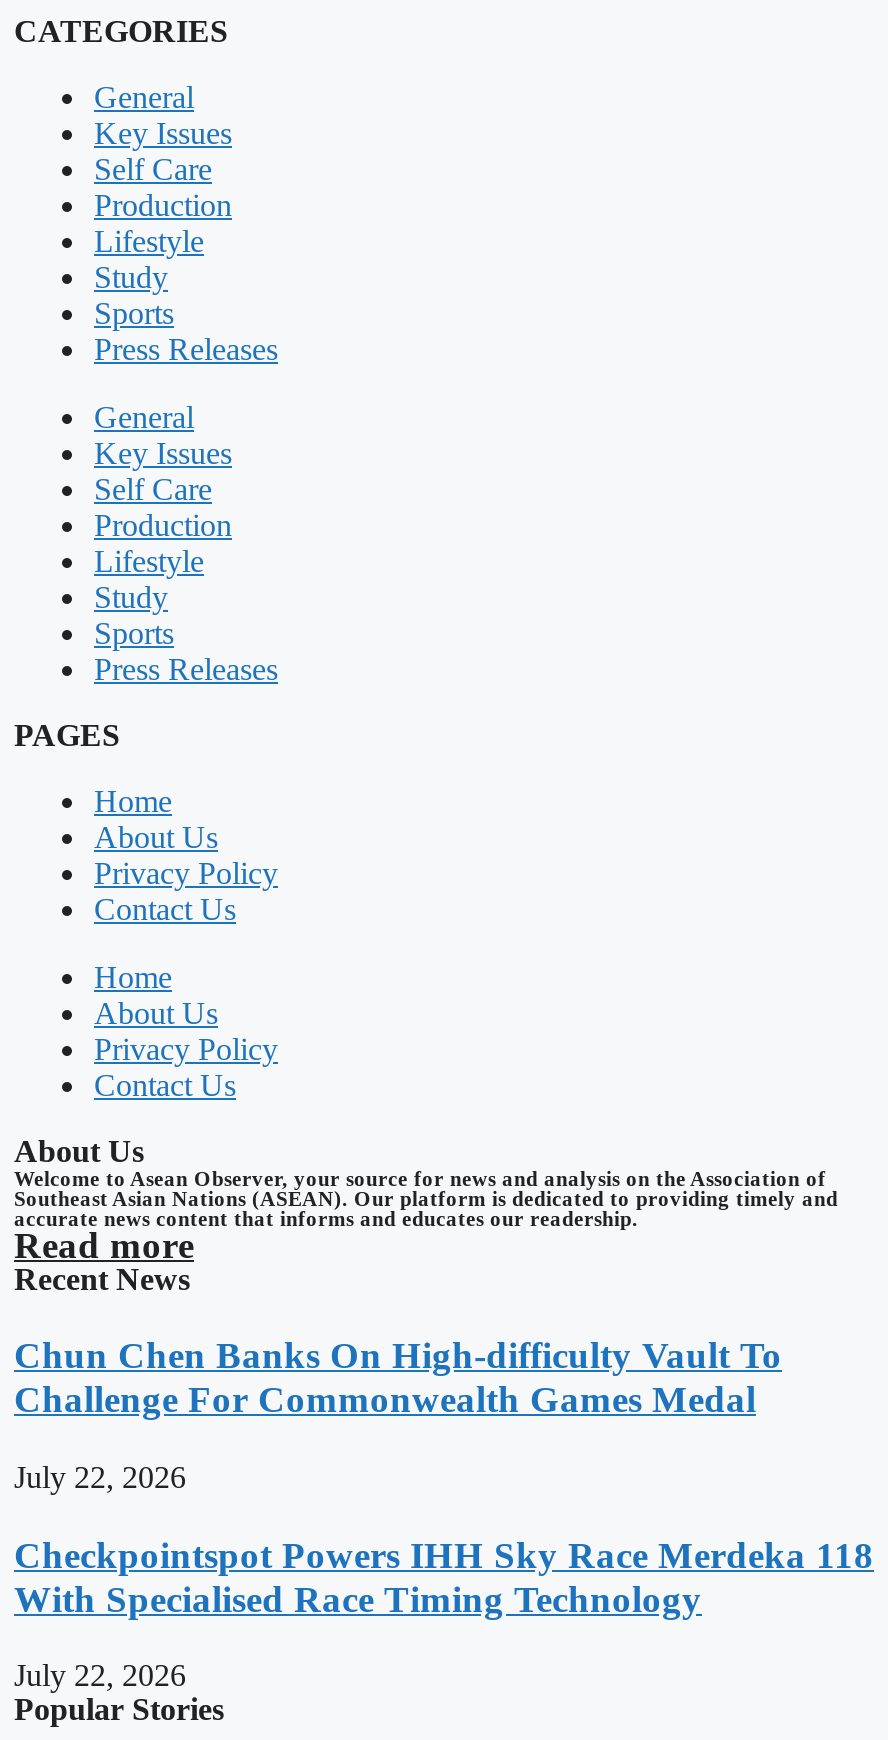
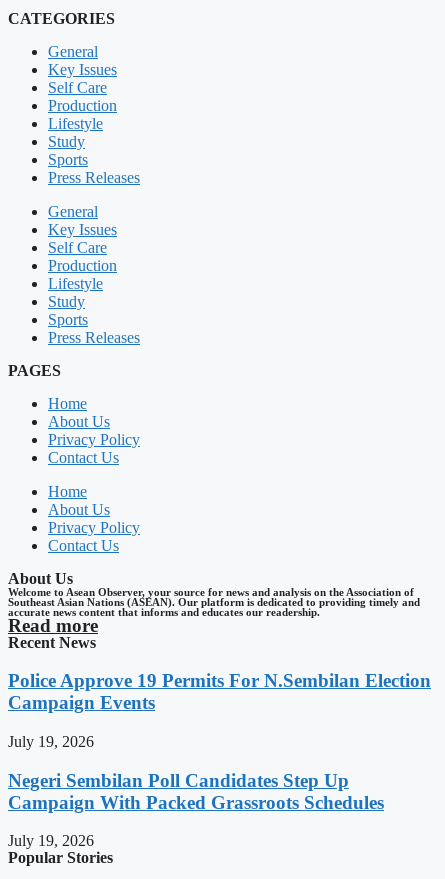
[14,1334,782,1420] Chun Chen Banks On High-difficulty Vault To | Challenge For Commonwealth Games Medal -> [8,670,431,713] Police Approve 19 Permits For N.Sembilan Election | Campaign Events
[14,1460,186,1494] July 22, 2026 -> [8,733,94,750] July 19, 2026
[14,1533,874,1619] Checkpointspot Powers IHH Sky Race Merdeka 118 | With Specialised Race Timing Technology -> [8,770,384,813] Negeri Sembilan Poll Candidates Step Up | Campaign With Packed Grassroots Schedules
[14,1659,186,1693] July 22, 2026 -> [8,832,94,849] July 19, 2026

